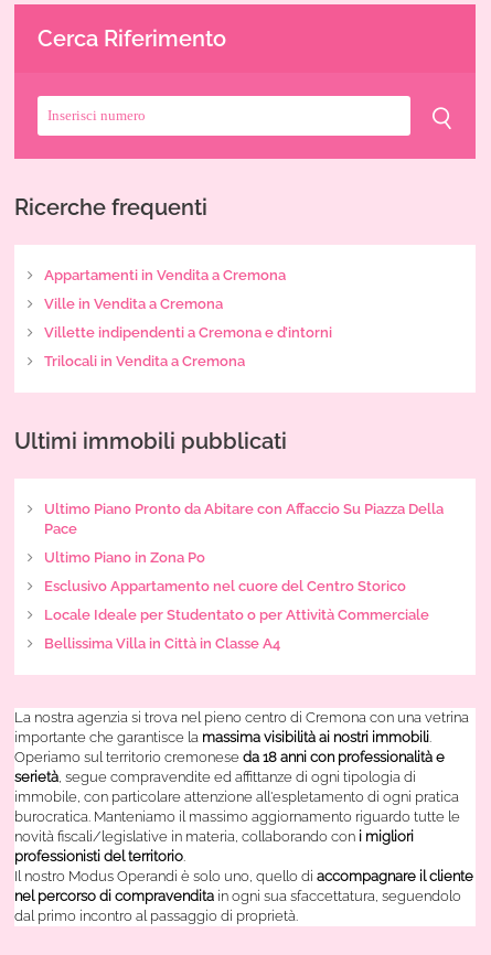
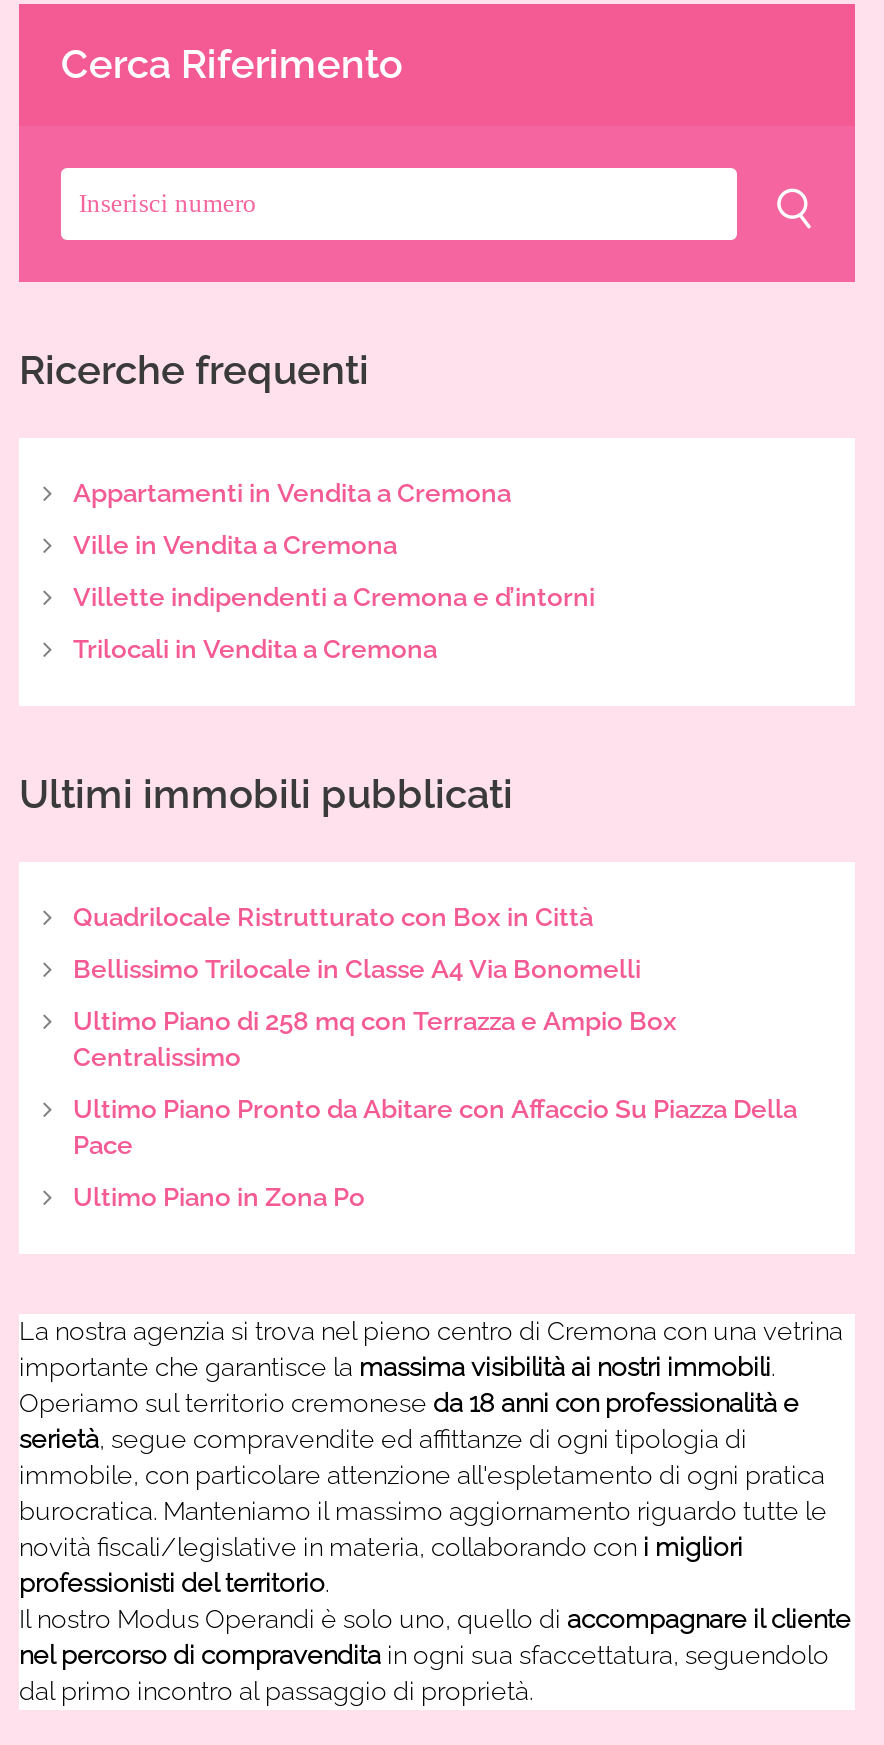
none -> [73,901,677,1071] Quadrilocale Ristrutturato con Box in Città | Bellissimo Trilocale in Classe A4 Via Bonomelli | Ultimo Piano di 258 mq con Terrazza e Ampio Box | Centralissimo
moved [44,500,444,565] -> [73,1093,797,1211]: Ultimo Piano Pronto da Abitare con Affaccio Su Piazza Della | Pace | Ultimo Piano in Zona Po
[44,578,429,651] Esclusivo Appartamento nel cuore del Centro Storico | Locale Ideale per Studentato o per Attività Commerciale | Bellissima Villa in Città in Classe A4 -> none

